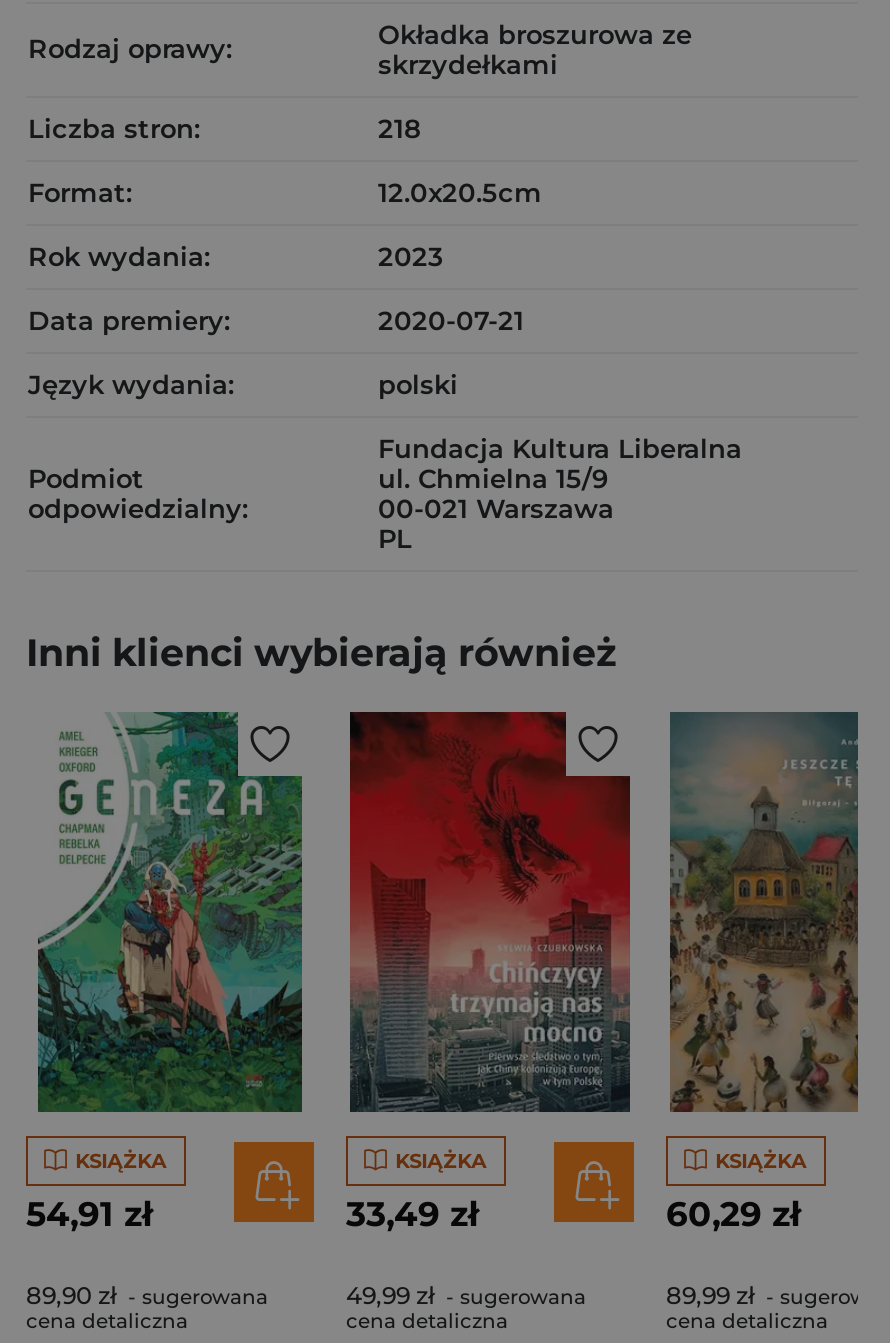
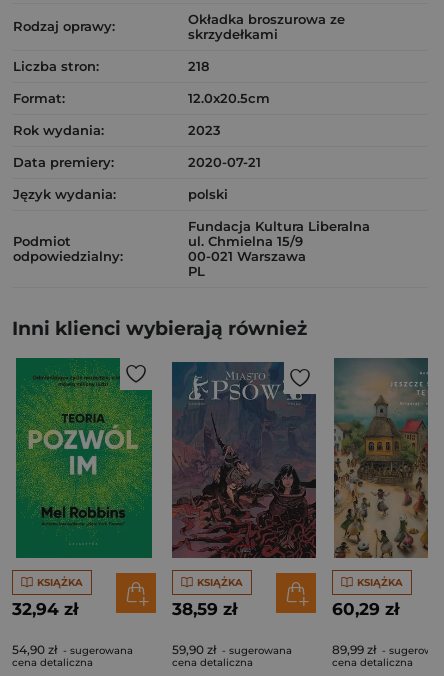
[34,712,306,1114] [image] -> [15,357,153,558] [image]
[346,710,634,1234] [image] | 33,49 zł -> [171,358,317,619] [image] | 38,59 zł
[26,1194,152,1234] 54,91 zł -> [12,599,78,619] 32,94 zł
[26,1280,268,1310] 89,90 zł - sugerowana -> [12,642,133,657] 54,90 zł - sugerowana
[346,1280,586,1310] 49,99 zł - sugerowana -> [172,642,292,657] 59,90 zł - sugerowana

